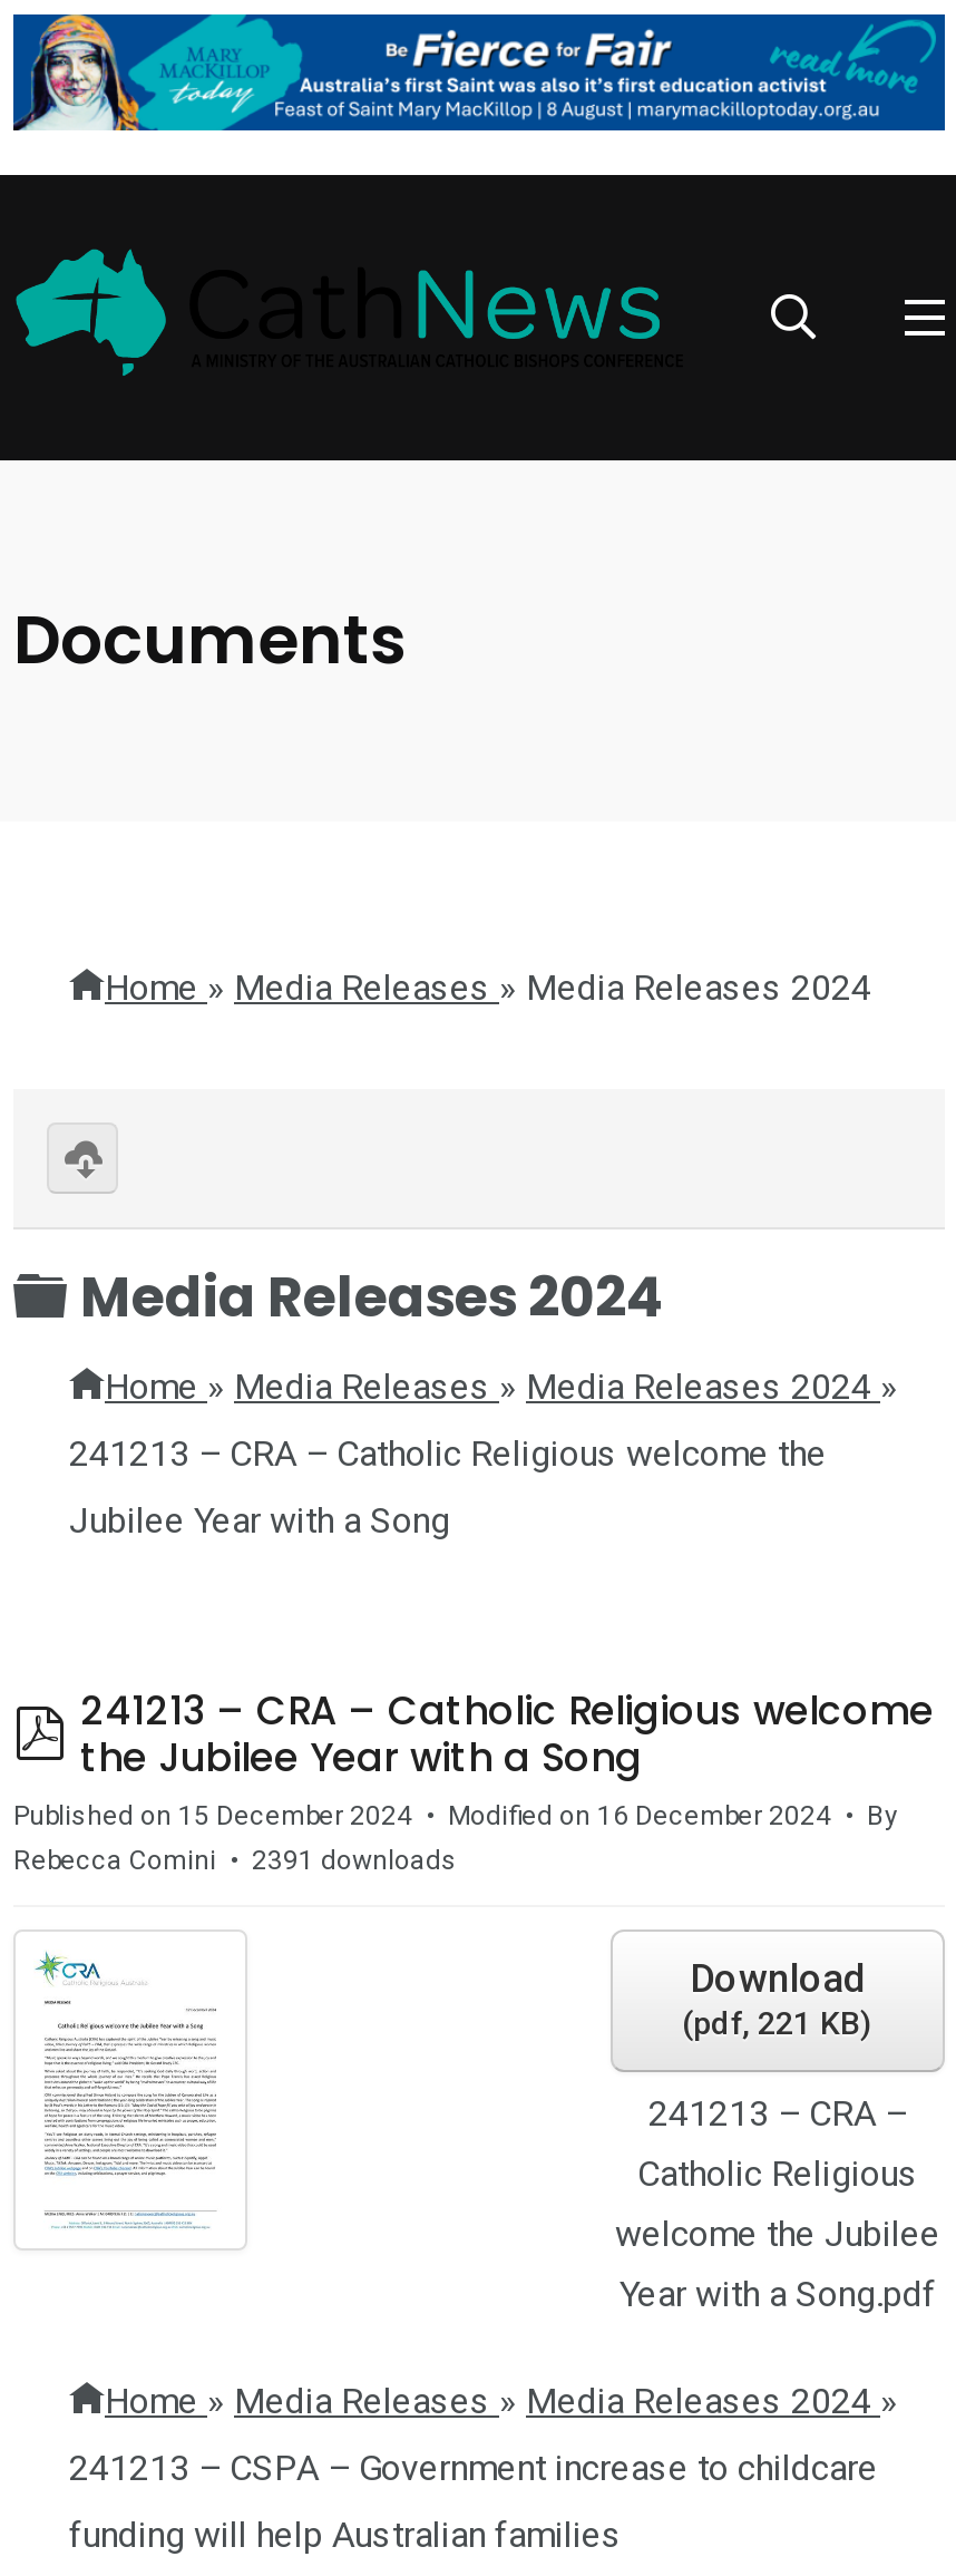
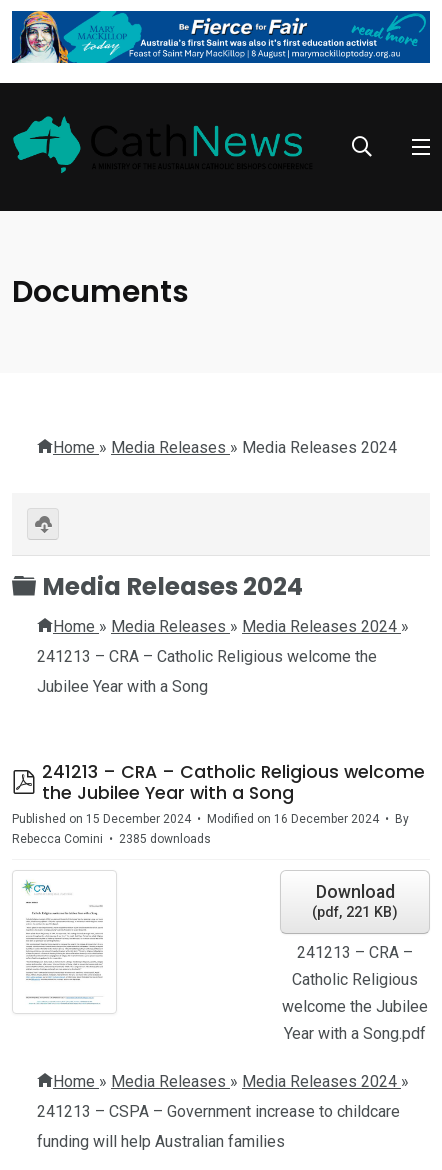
[13,1845,457,1877] Rebecca Comini 2391 downloads -> [12,832,211,846] Rebecca Comini 2385 downloads

